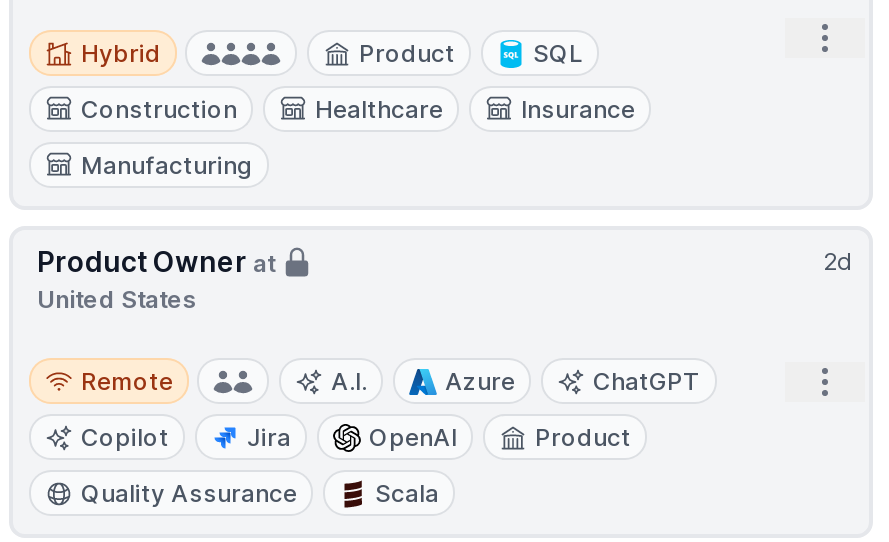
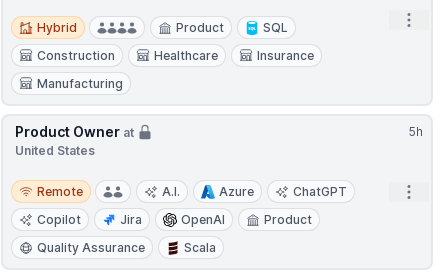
[823,246,853,276] 2d -> [409,124,423,139] 5h

